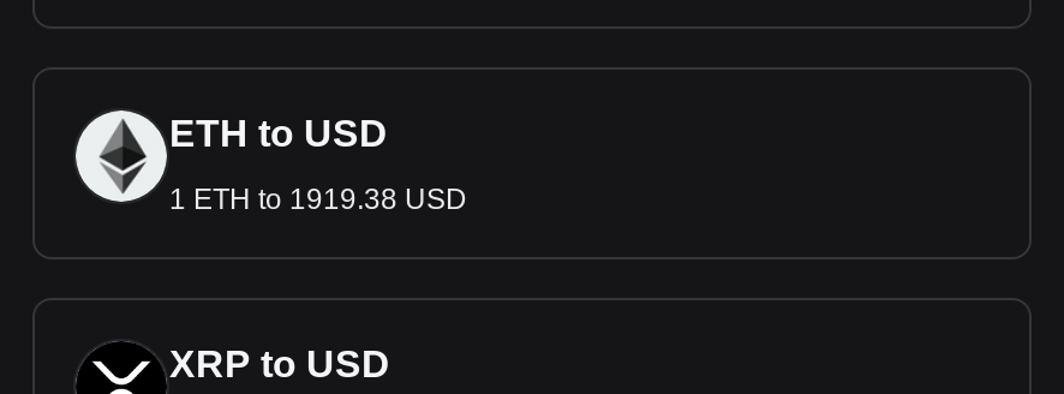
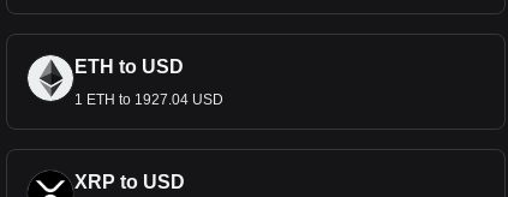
[169,183,467,216] 1 ETH to 1919.38 USD -> [74,91,223,108] 1 ETH to 1927.04 USD

